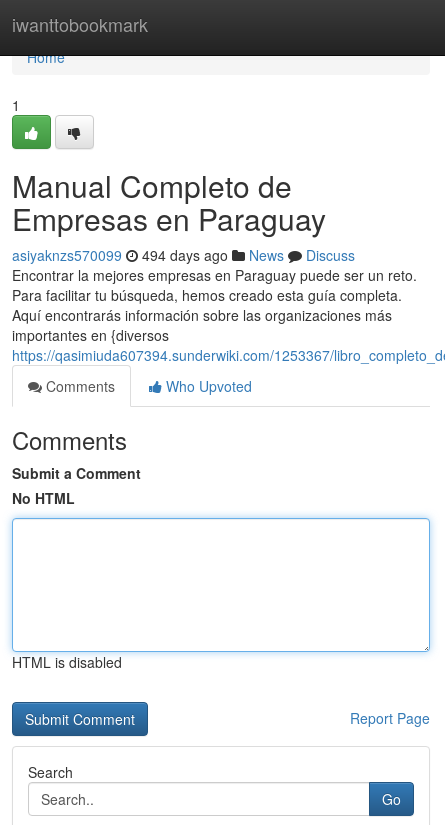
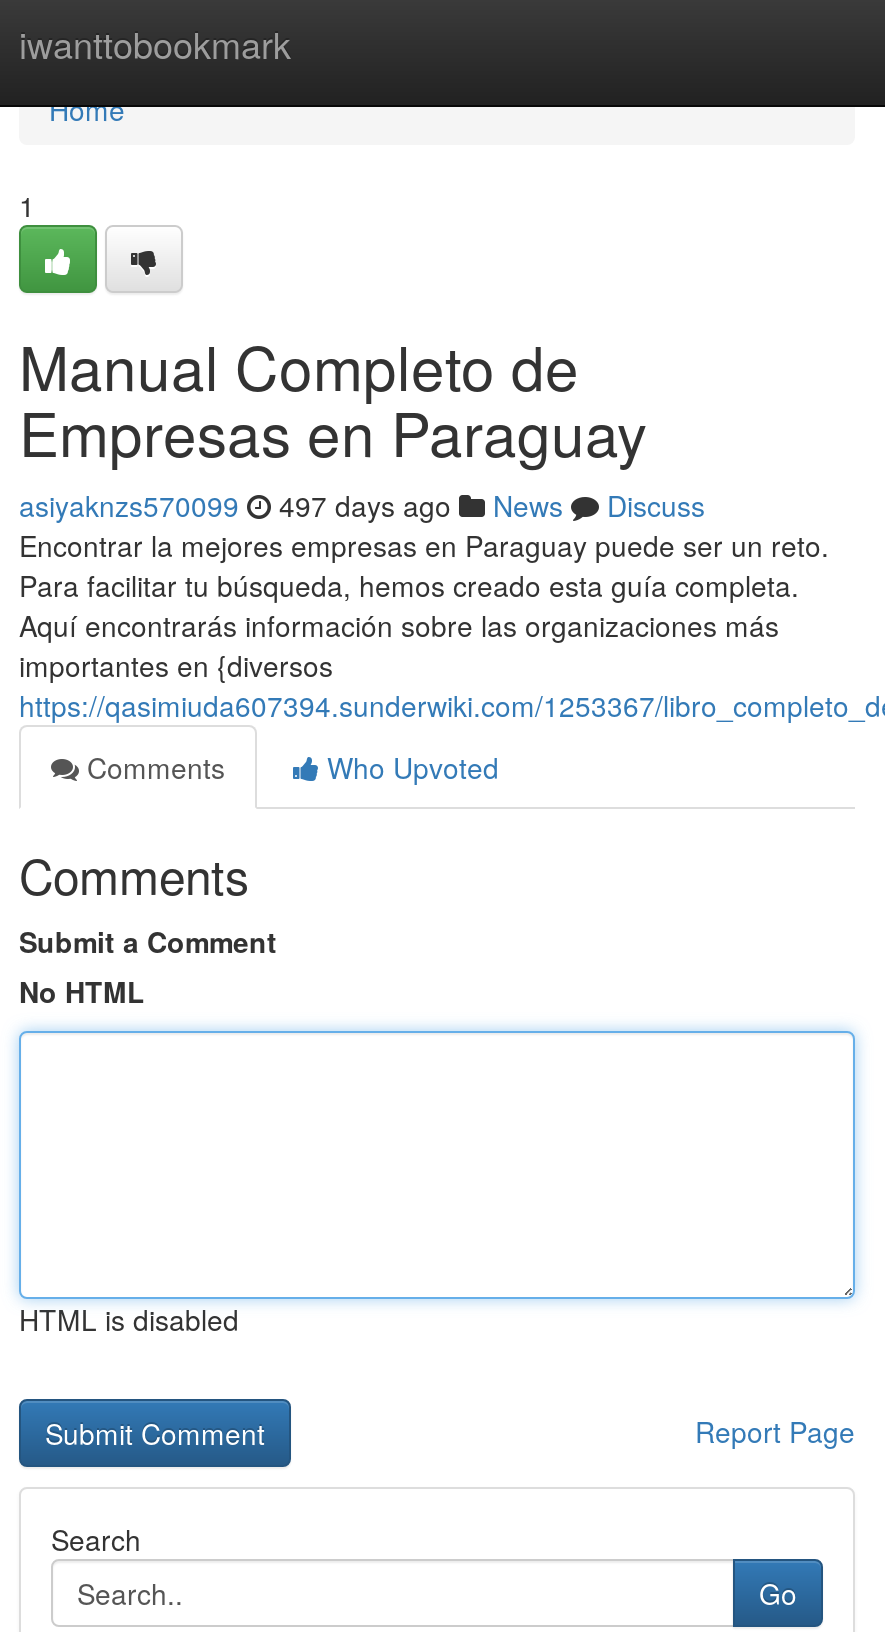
[12,245,355,265] asiyaknzs570099 494 days ago News Discuss -> [19,485,705,525] asiyaknzs570099 497 days ago News Discuss

